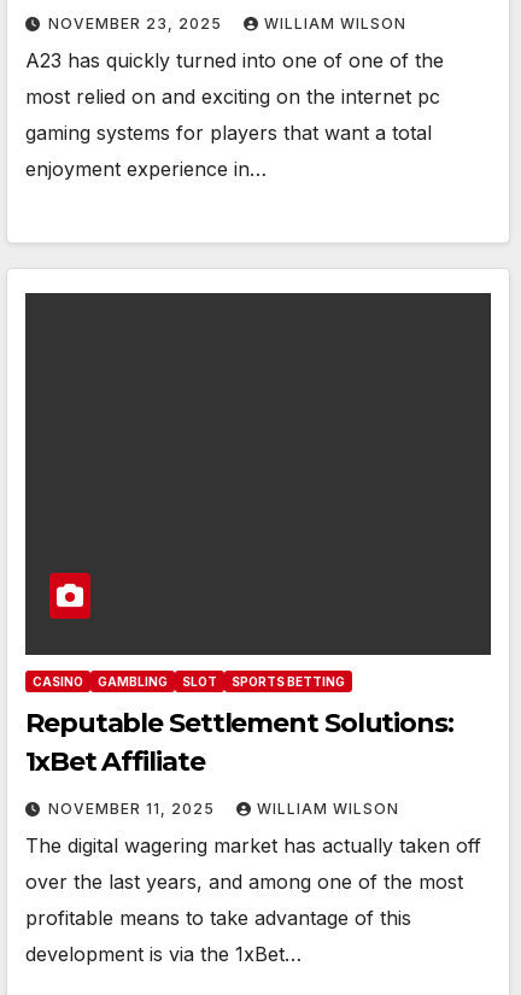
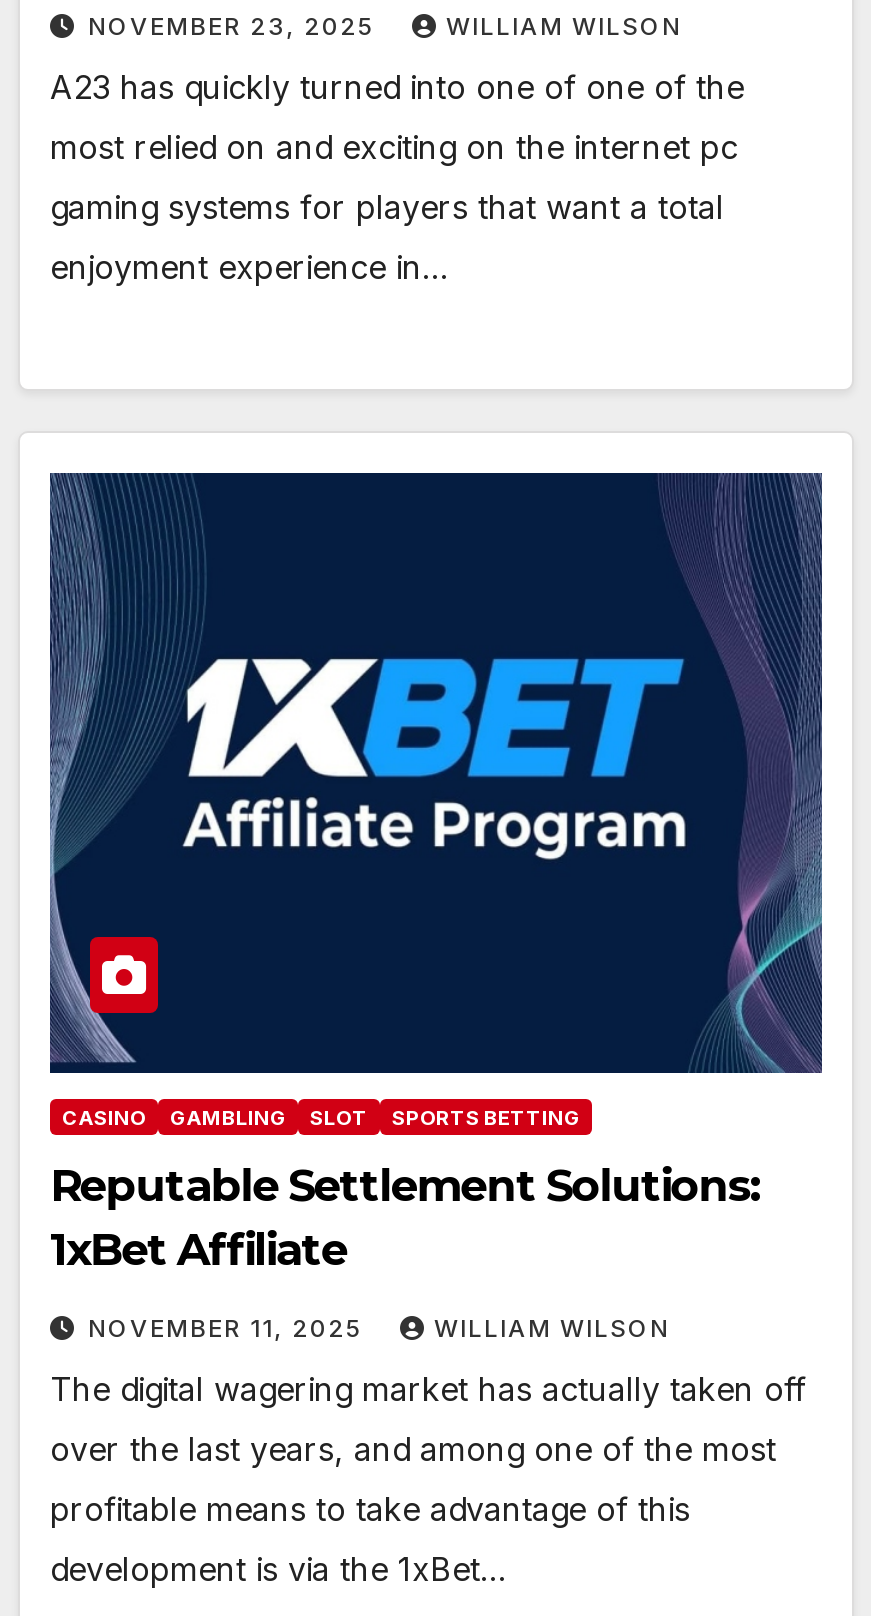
none -> [48,473,824,1073] [image]

